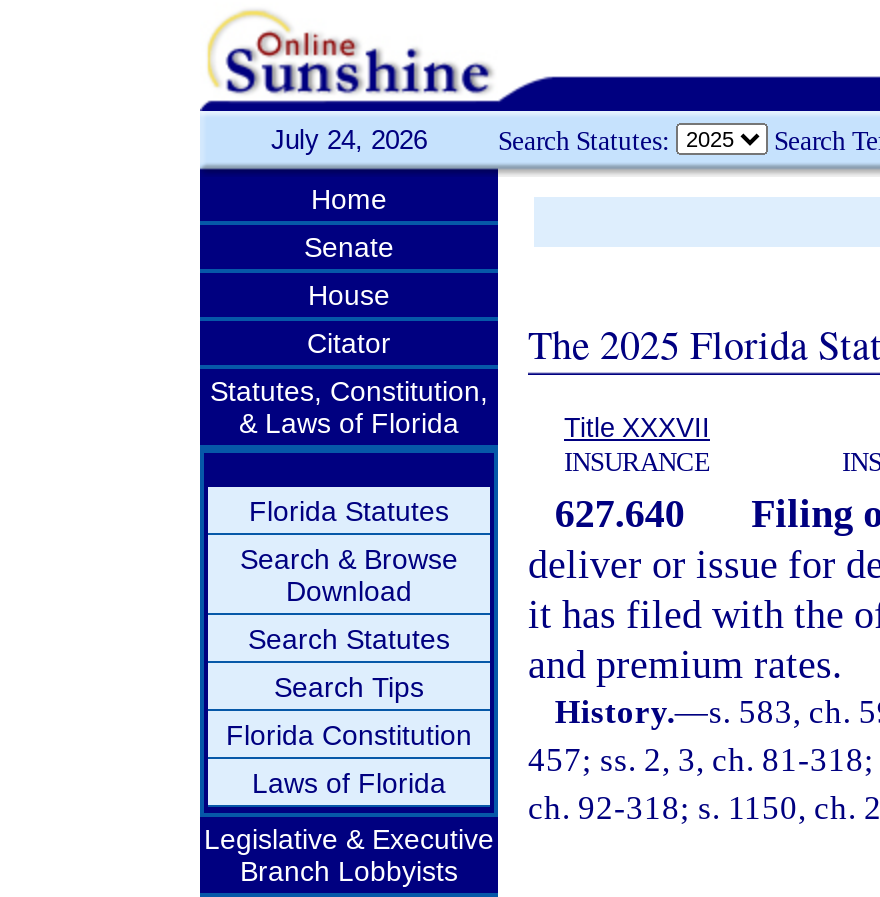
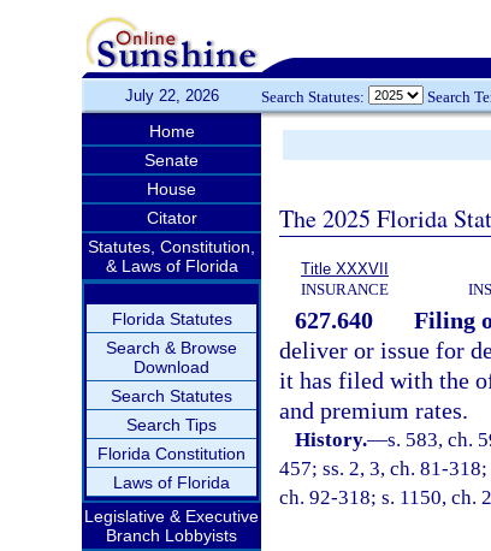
[271,125,427,155] July 24, 2026 -> [125,87,218,105] July 22, 2026

